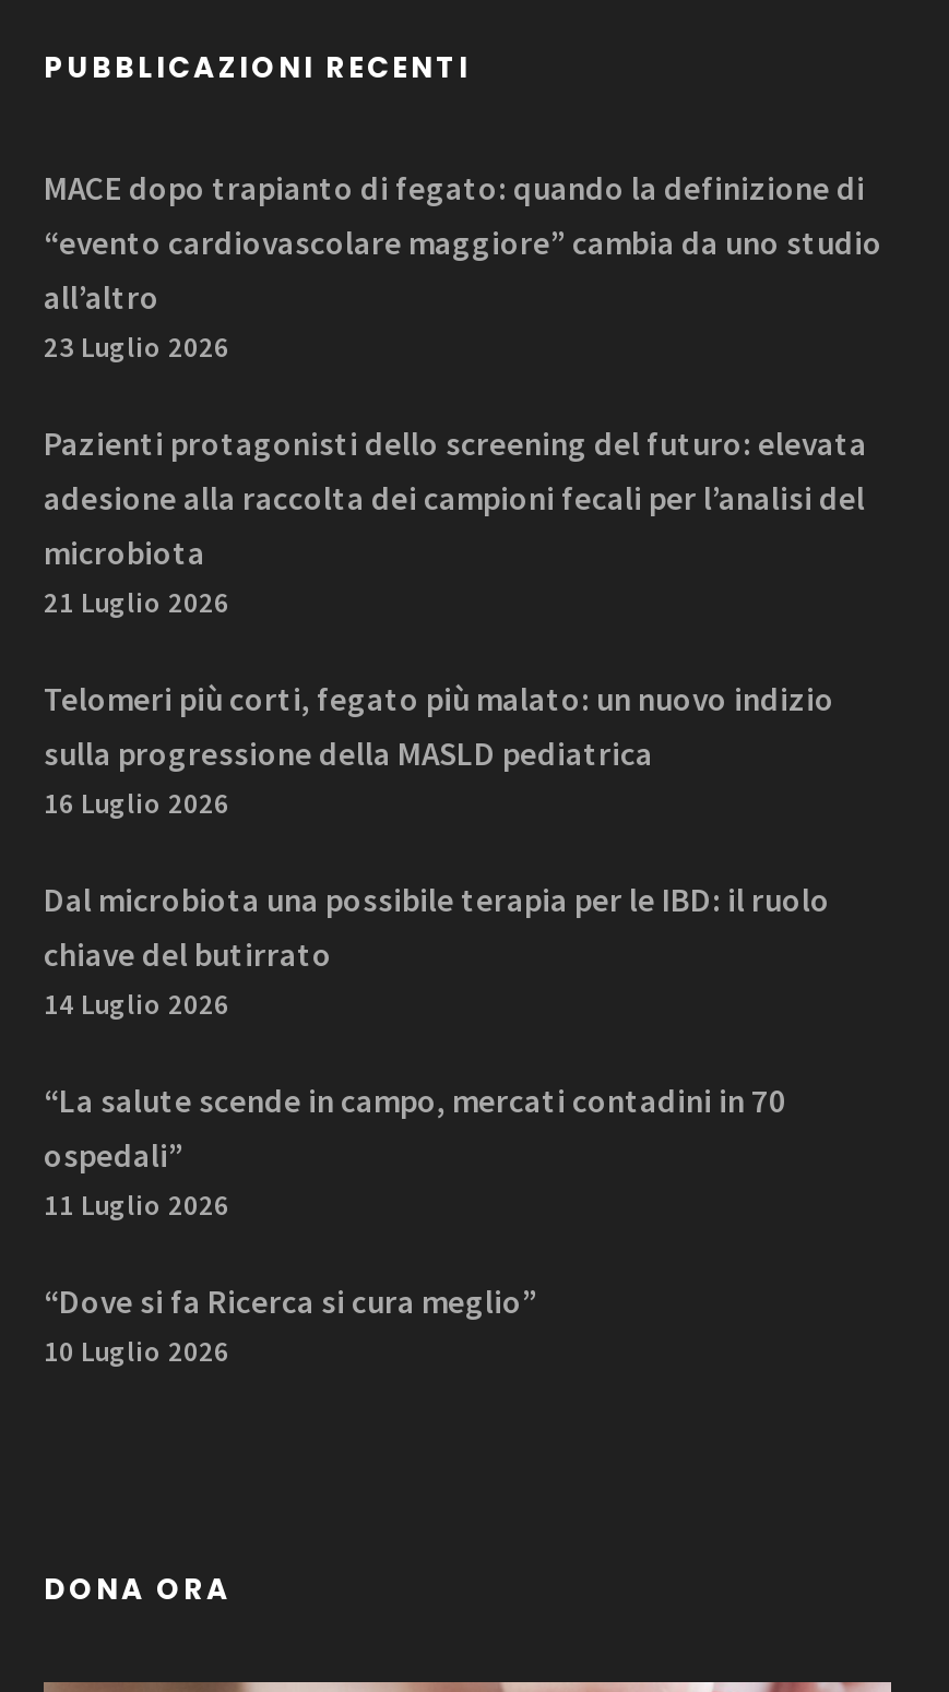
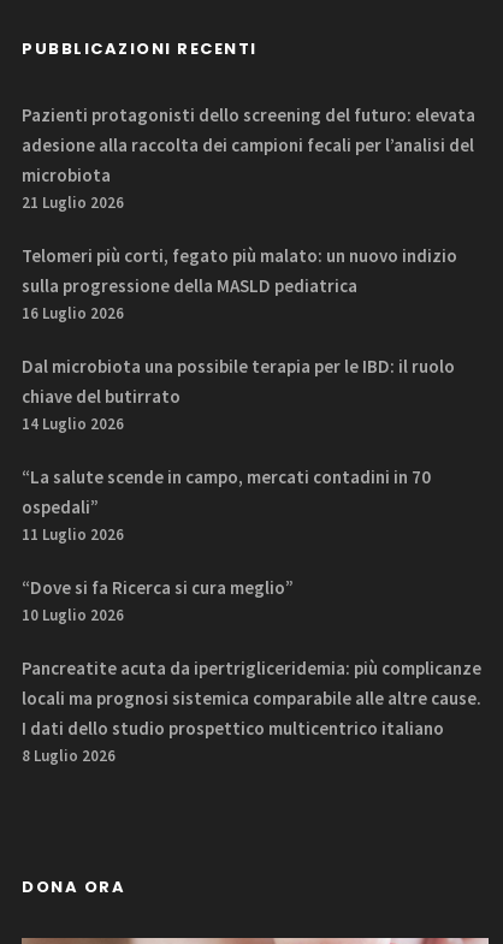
[44,166,882,365] MACE dopo trapianto di fegato: quando la definizione di | “evento cardiovascolare maggiore” cambia da uno studio | all’altro | 23 Luglio 2026 -> none
moved [44,422,867,1369] -> [22,104,475,625]: Pazienti protagonisti dello screening del futuro: elevata | adesione alla raccolta dei campioni fecali per l’analisi del | microbiota | ... | “Dove si fa Ricerca si cura meglio” | 10 Luglio 2026
none -> [22,657,481,766] Pancreatite acuta da ipertrigliceridemia: più complicanze | locali ma prognosi sistemica comparabile alle altre cause. | I dati dello studio prospettico multicentrico italiano | 8 Luglio 2026

